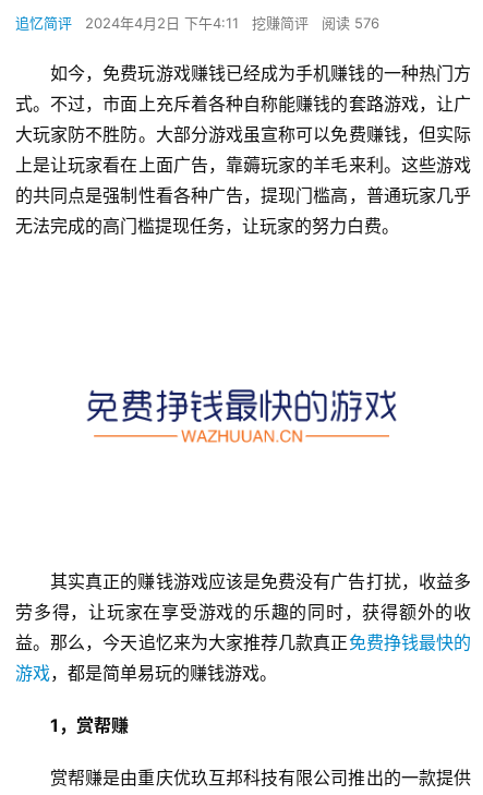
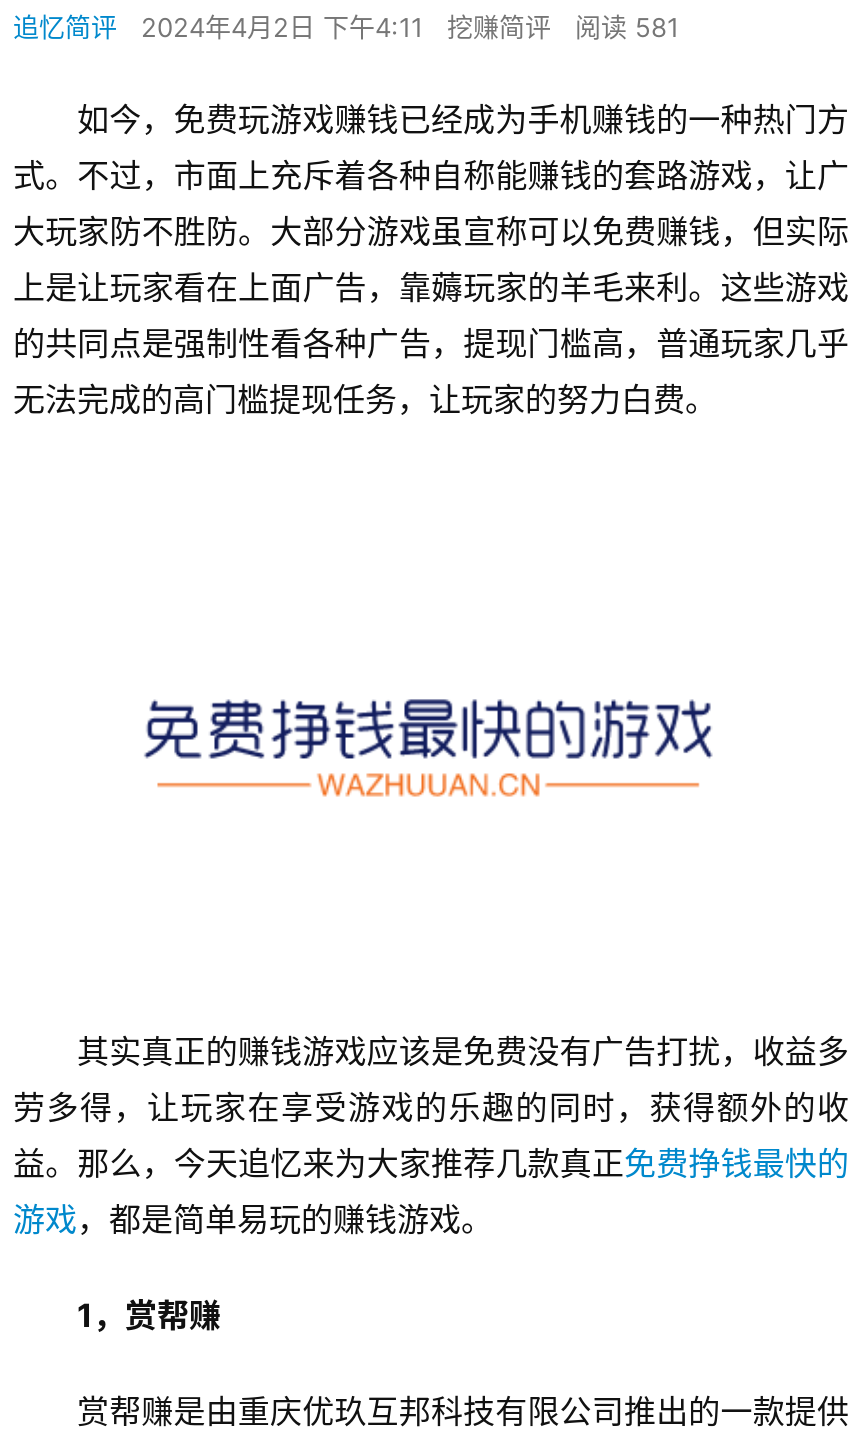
[15,14,379,32] 追忆简评 2024年4月2日 下午4:11 挖赚简评 阅读 576 -> [13,11,679,43] 追忆简评 2024年4月2日 下午4:11 挖赚简评 阅读 581

